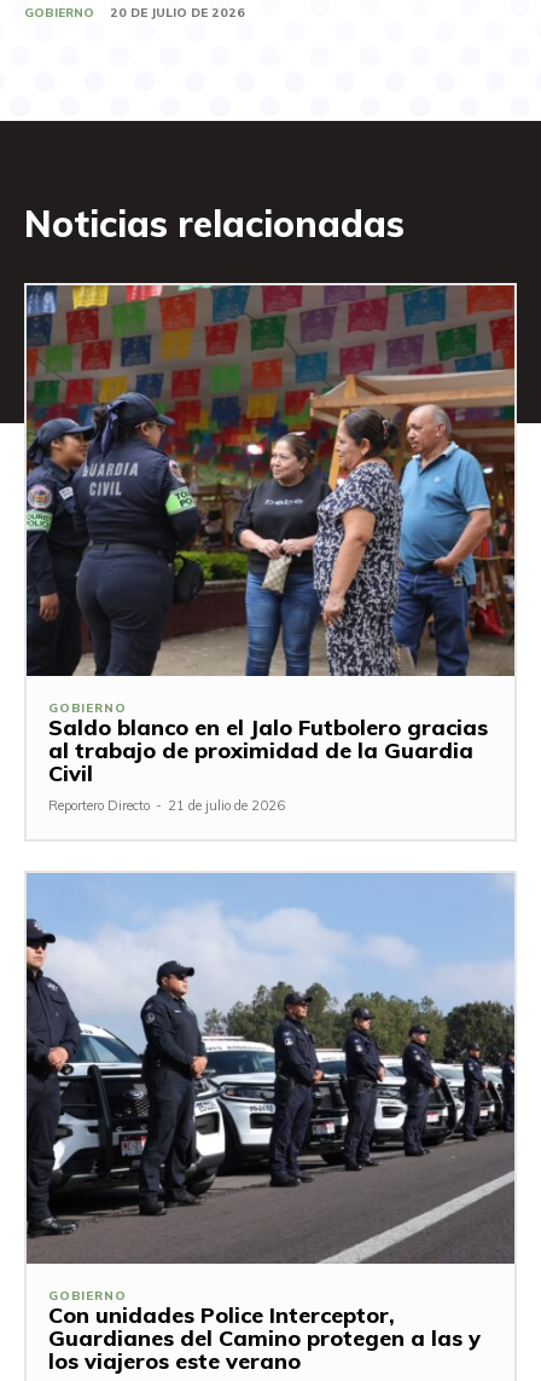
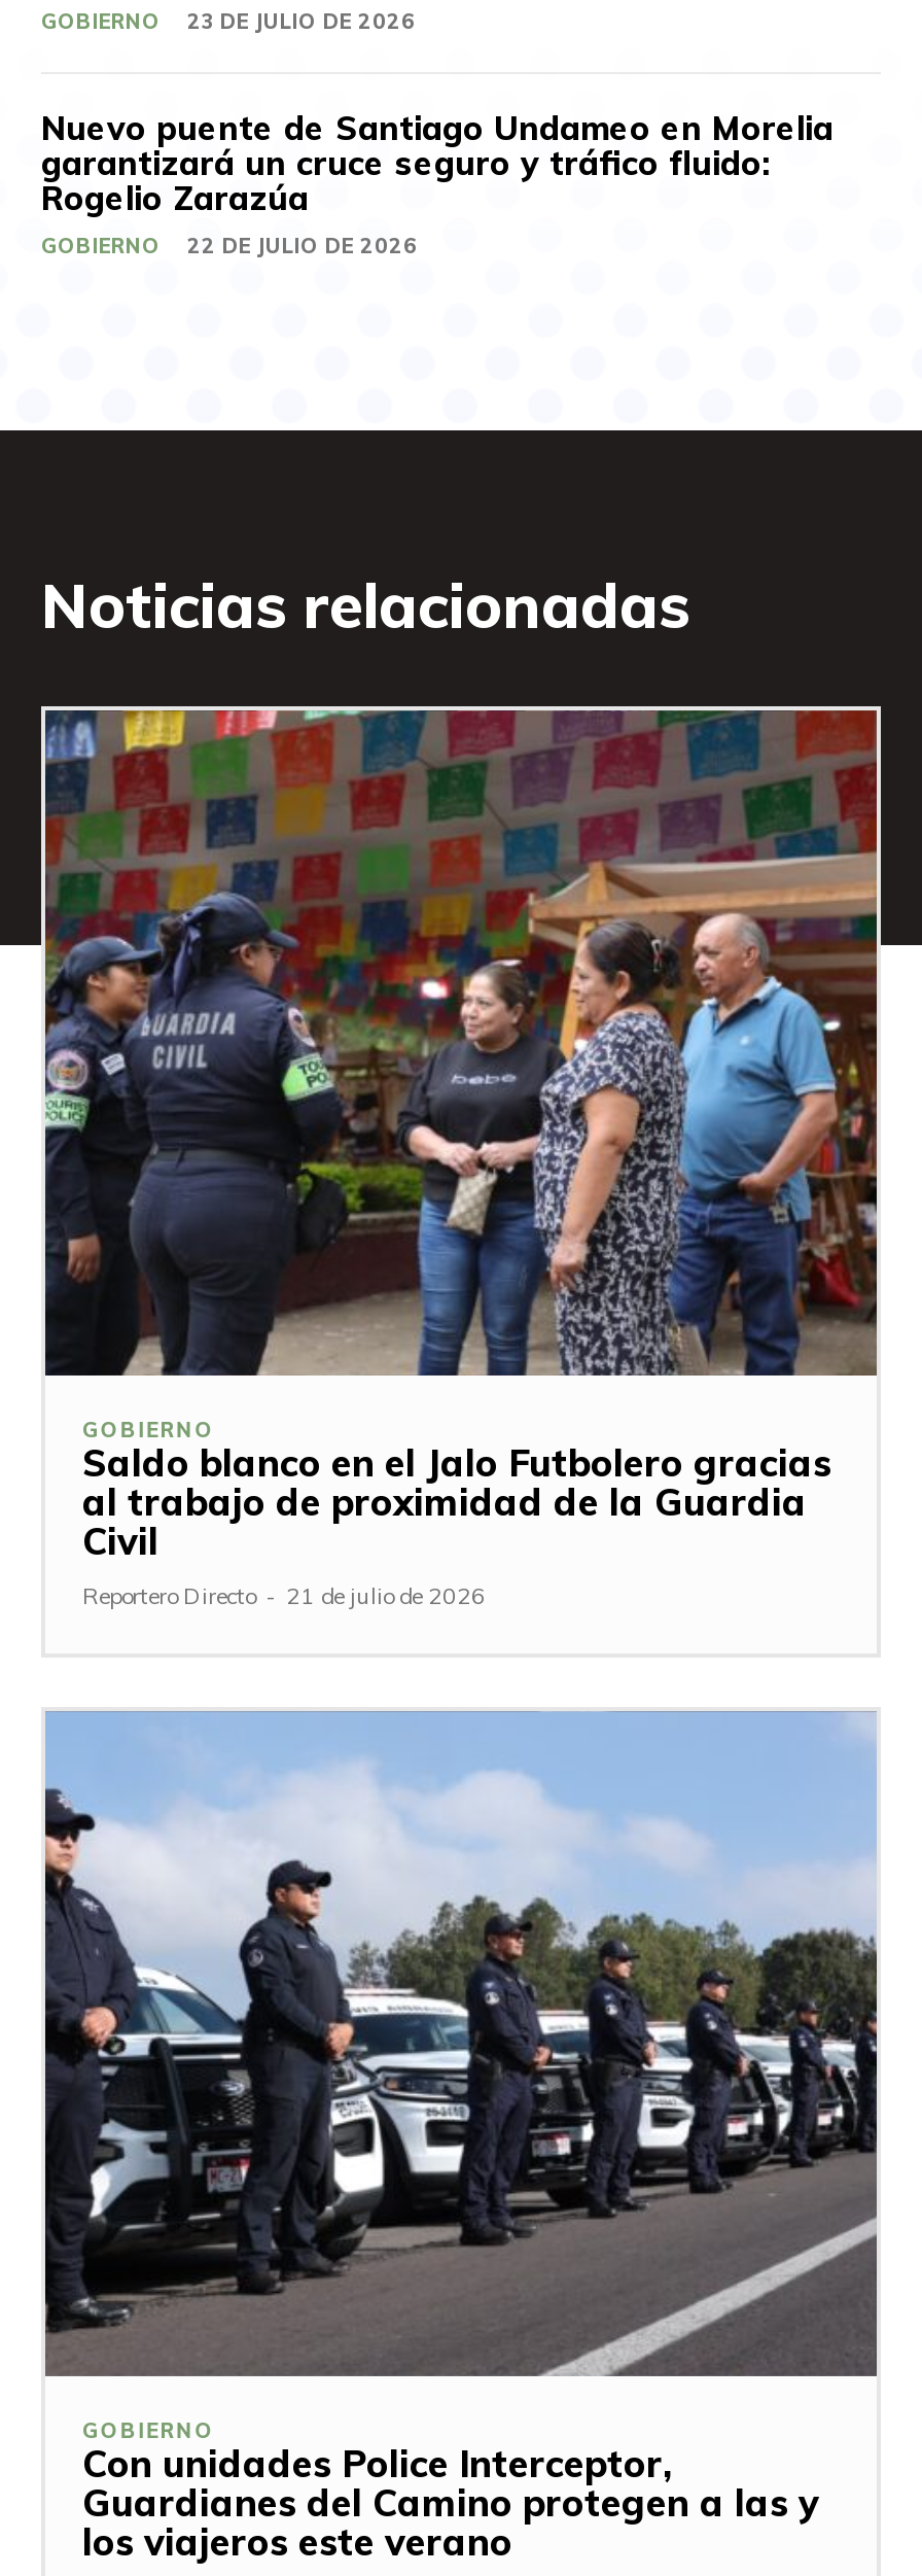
[110,5,245,21] 20 DE JULIO DE 2026 -> [41,8,834,259] 23 DE JULIO DE 2026 | Nuevo puente de Santiago Undameo en Morelia | garantizará un cruce seguro y tráfico fluido: | Rogelio Zarazúa | GOBIERNO | 22 DE JULIO DE 2026

